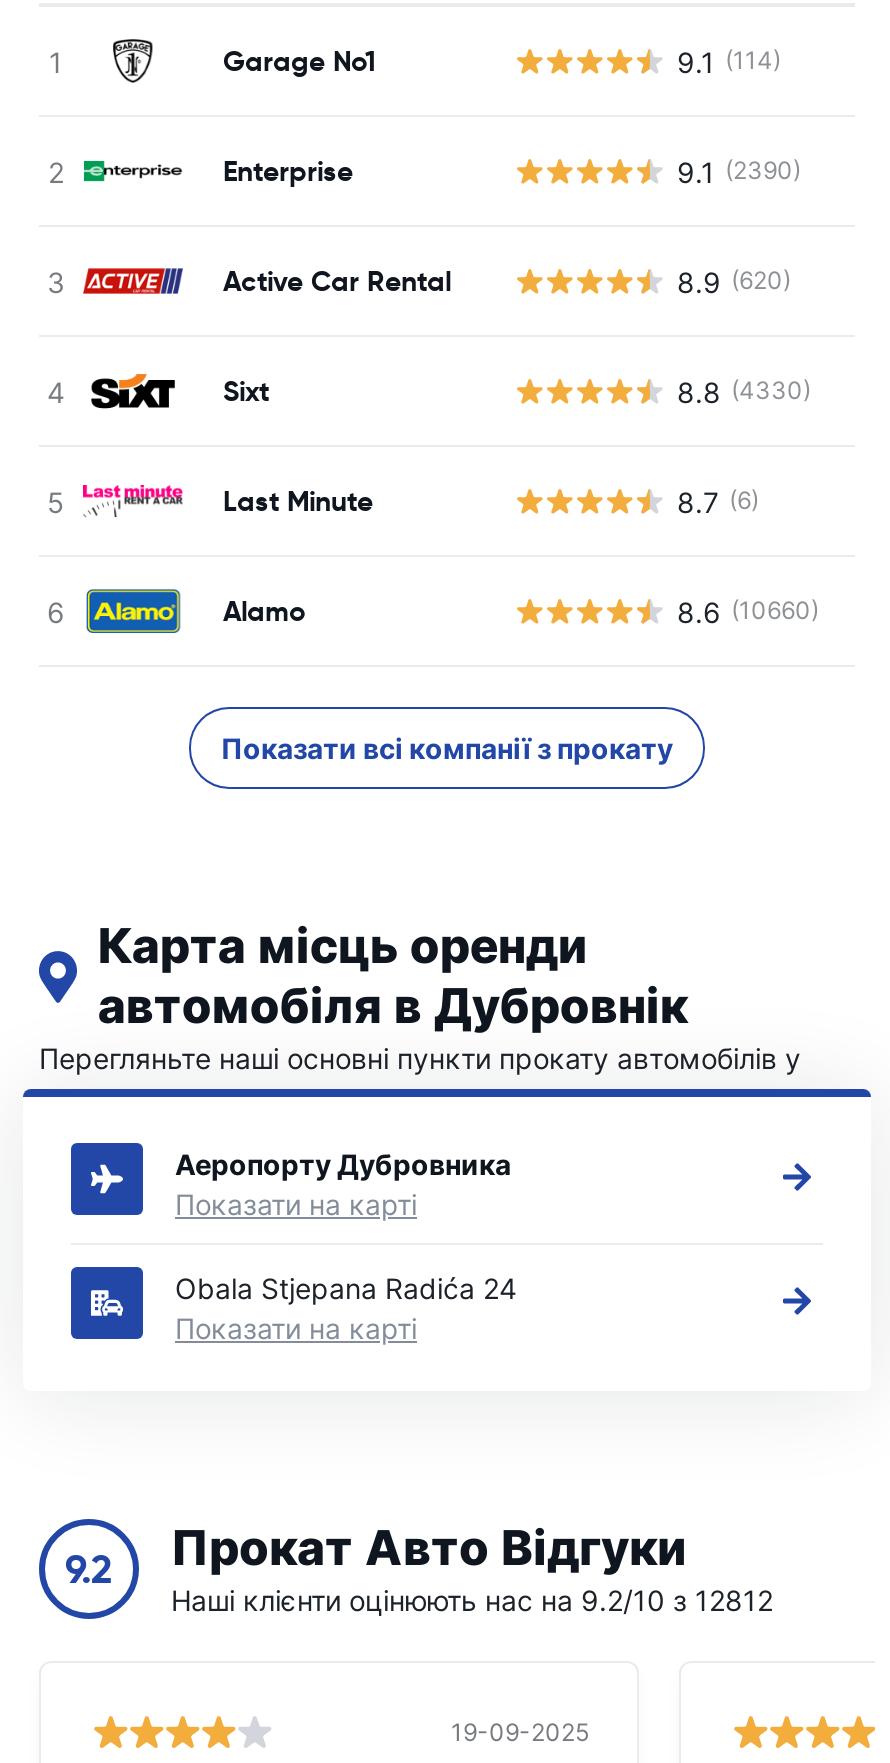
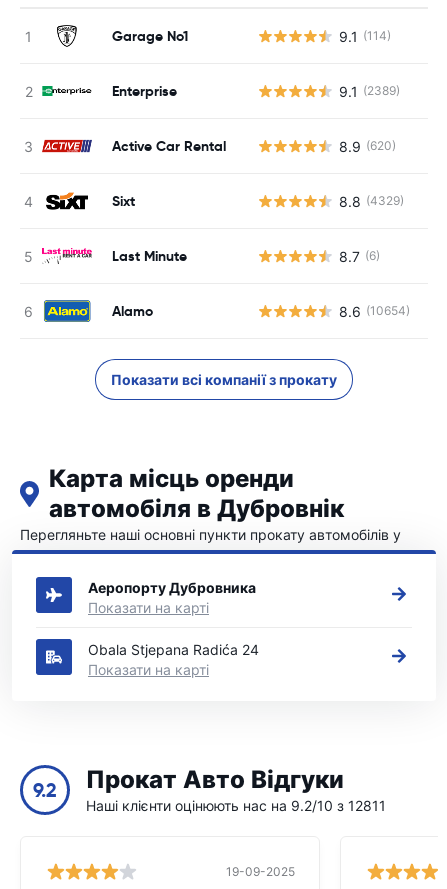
[677,154,801,188] 9.1 (2390) -> [339,82,400,99] 9.1 (2389)
[677,374,811,408] 8.8 (4330) -> [339,192,404,209] 8.8 (4329)
[677,594,819,628] 8.6 (10660) -> [339,302,410,319] 8.6 (10654)
[171,1583,773,1617] Наші клієнти оцінюють нас на 9.2/10 з 12812 -> [86,797,386,814] Наші клієнти оцінюють нас на 9.2/10 з 12811

